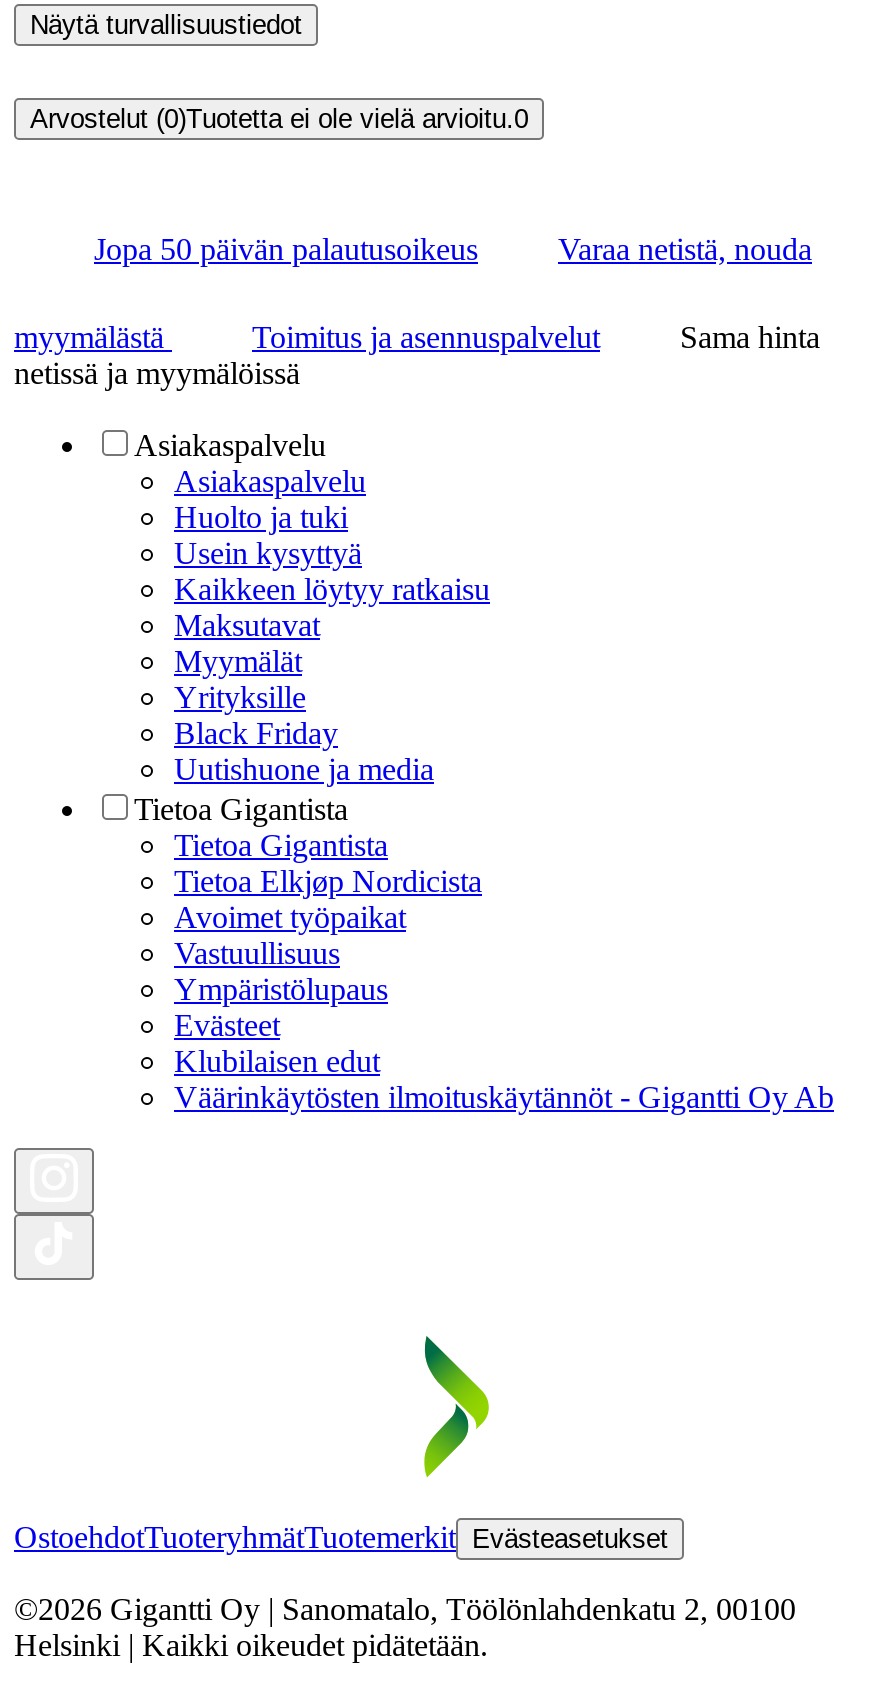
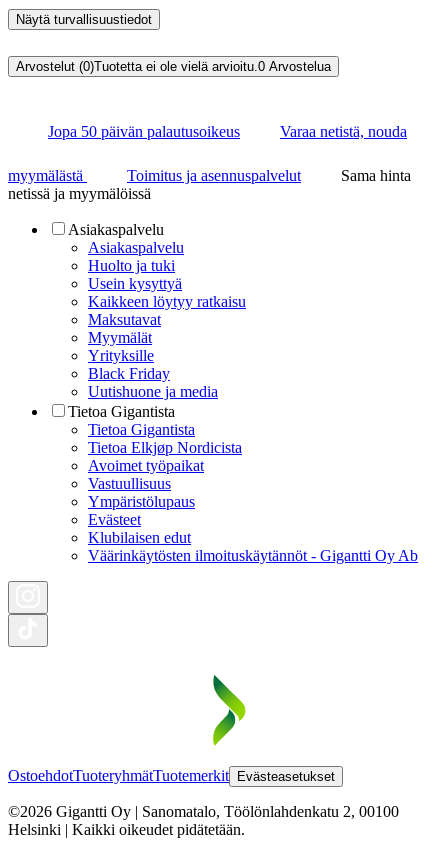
[30,104,528,134] Arvostelut (0)Tuotetta ei ole vielä arvioitu.0 -> [16,59,331,74] Arvostelut (0)Tuotetta ei ole vielä arvioitu.0 Arvostelua

